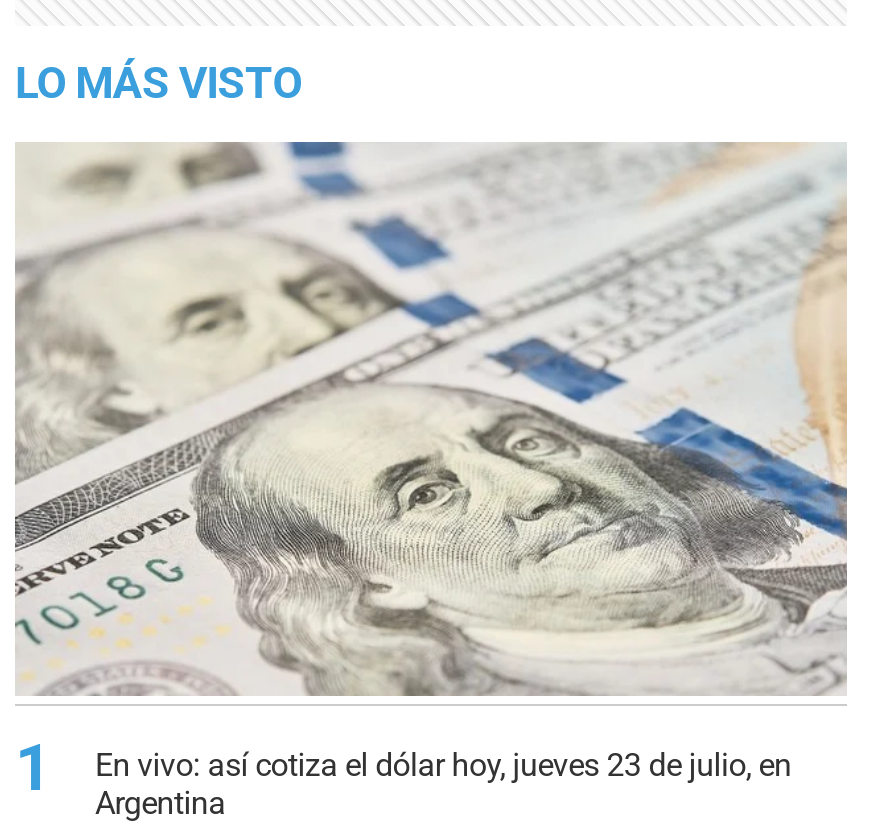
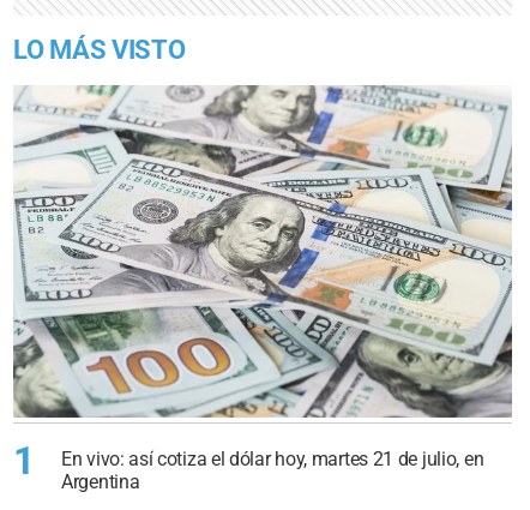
[13,140,849,783] [image] | En vivo: así cotiza el dólar hoy, jueves 23 de julio, en -> [12,84,513,470] [image] | En vivo: así cotiza el dólar hoy, martes 21 de julio, en

